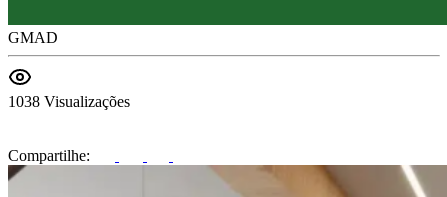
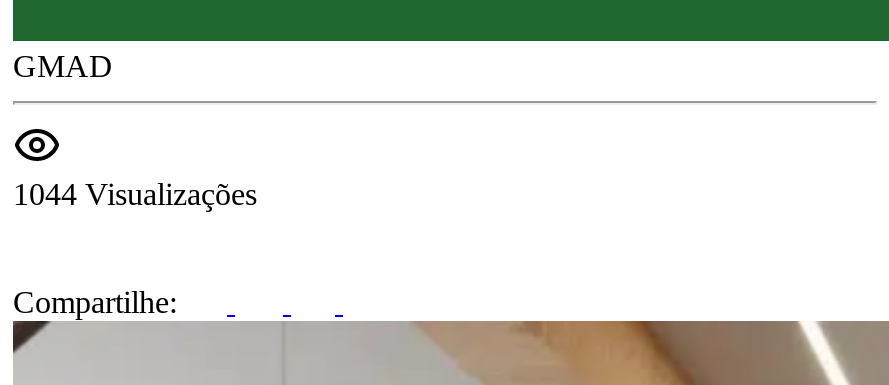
[8,93,130,110] 1038 Visualizações -> [13,177,257,211] 1044 Visualizações

